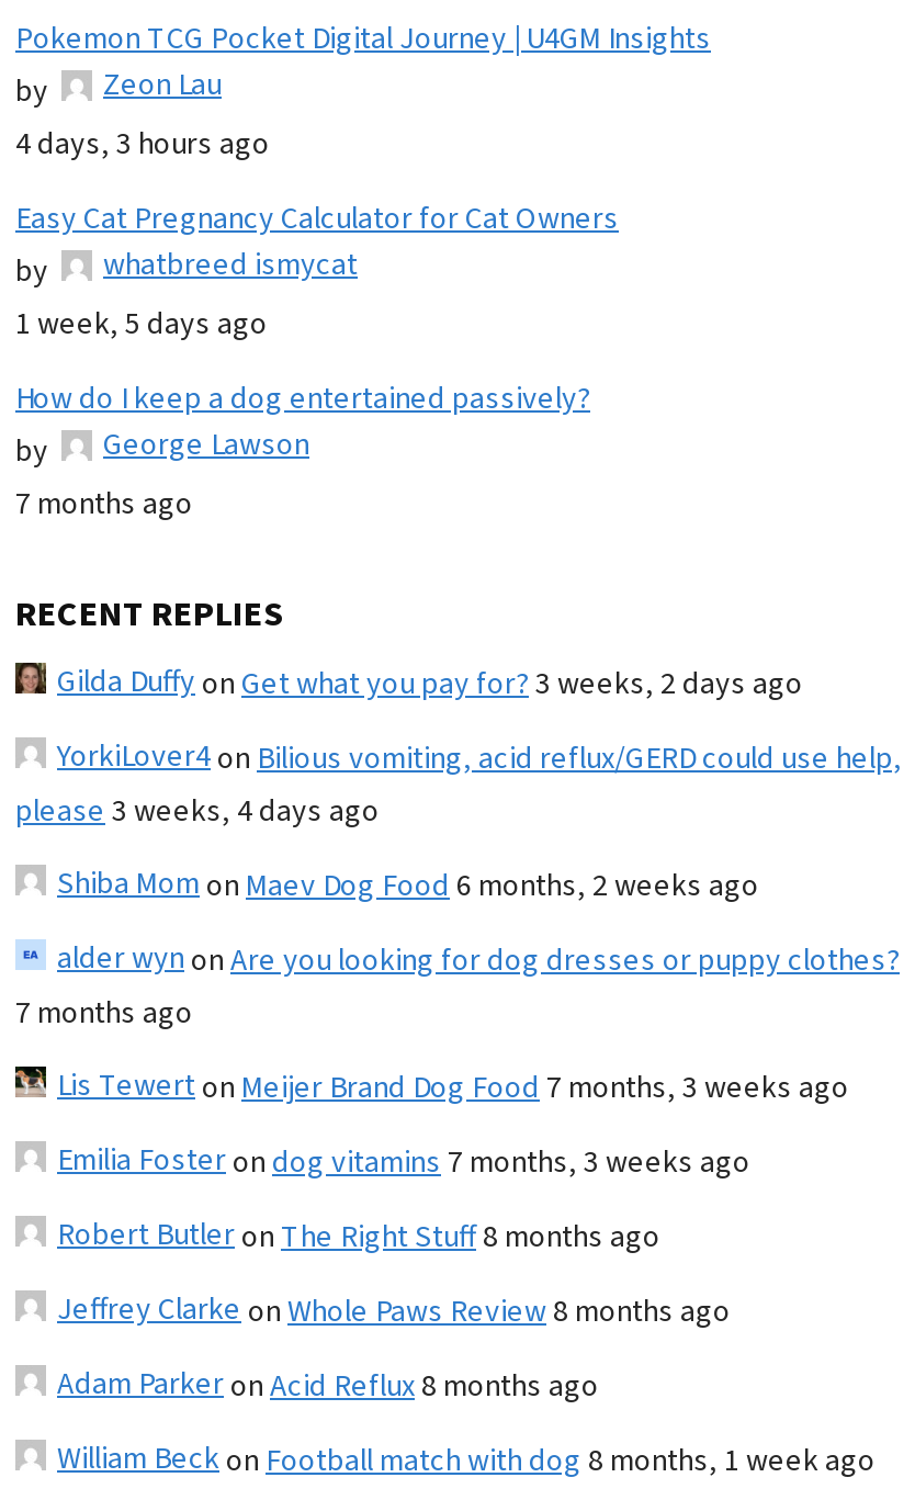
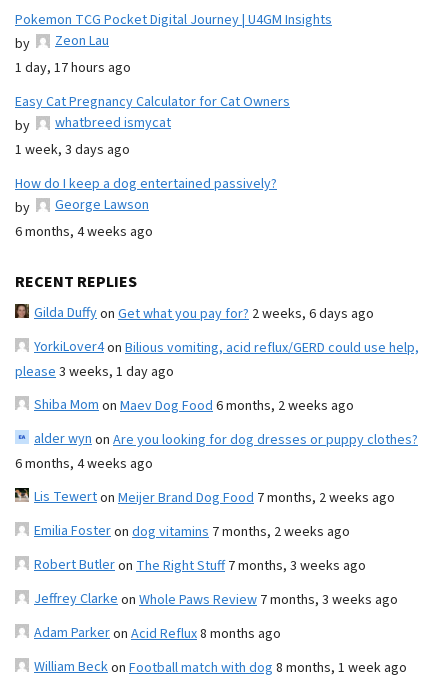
[15,122,270,166] 4 days, 3 hours ago -> [15,58,131,78] 1 day, 17 hours ago
[15,302,268,346] 1 week, 5 days ago -> [15,140,130,160] 1 week, 3 days ago
[15,482,193,526] 7 months ago -> [15,222,153,242] 6 months, 4 weeks ago
[57,660,803,706] Gilda Duffyon Get what you pay for? 3 weeks, 2 days ago -> [34,303,374,324] Gilda Duffyon Get what you pay for? 2 weeks, 6 days ago
[15,789,380,833] please 3 weeks, 4 days ago -> [15,362,174,382] please 3 weeks, 1 day ago
[15,991,193,1035] 7 months ago -> [15,454,153,474] 6 months, 4 weeks ago
[57,1064,849,1110] Lis Tewerton Meijer Brand Dog Food 7 months, 3 weeks ago -> [34,487,395,508] Lis Tewerton Meijer Brand Dog Food 7 months, 2 weeks ago
[57,1138,750,1184] Emilia Fosteron dog vitamins 7 months, 3 weeks ago -> [34,521,350,542] Emilia Fosteron dog vitamins 7 months, 2 weeks ago
[57,1213,660,1259] Robert Butleron The Right Stuff 8 months ago -> [34,555,366,576] Robert Butleron The Right Stuff 7 months, 3 weeks ago
[57,1288,731,1334] Jeffrey Clarkeon Whole Paws Review 8 months ago -> [34,589,398,610] Jeffrey Clarkeon Whole Paws Review 7 months, 3 weeks ago

